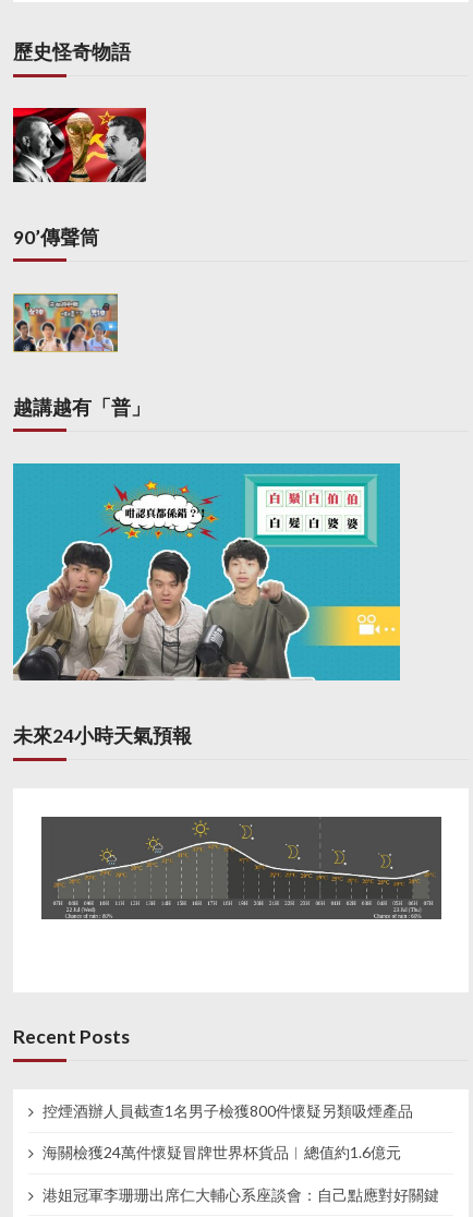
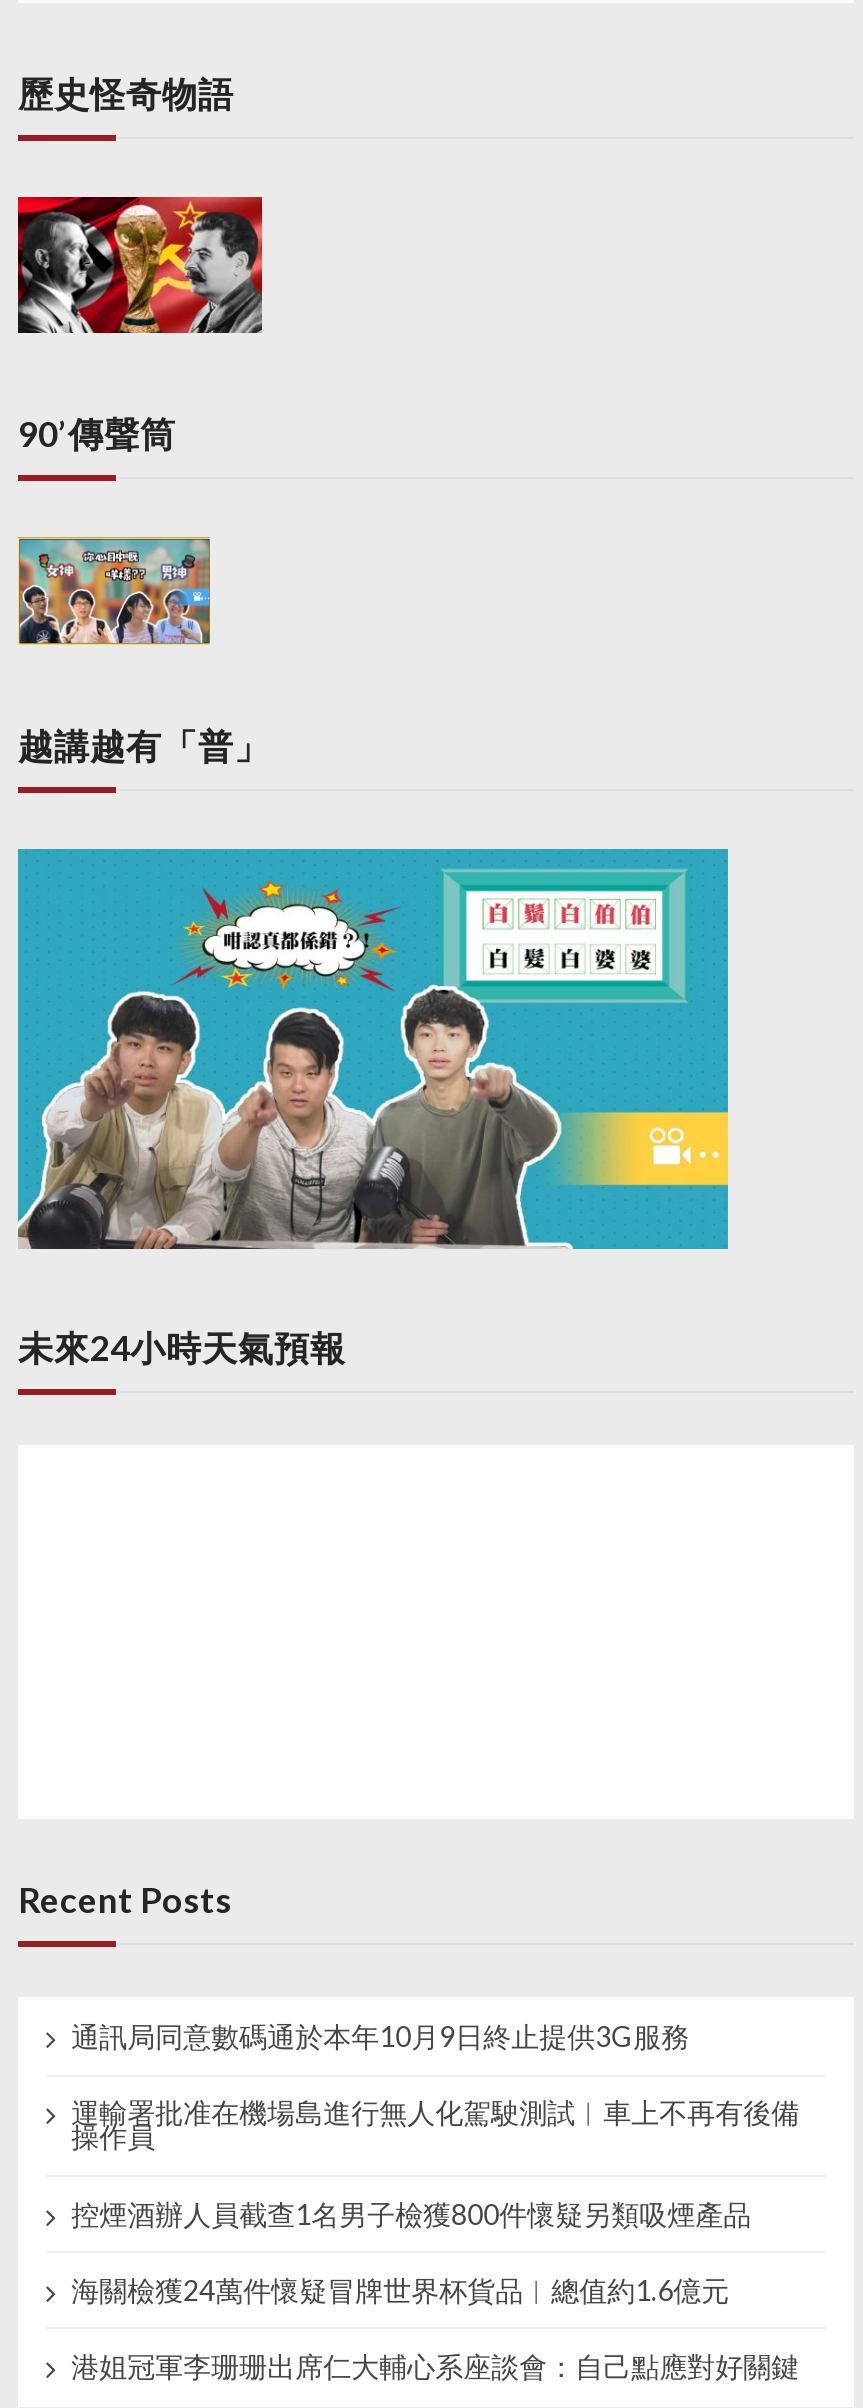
[40,816,442,920] [image] -> none
none -> [71,2019,799,2154] 通訊局同意數碼通於本年10月9日終止提供3G服務 | 運輸署批准在機場島進行無人化駕駛測試︱車上不再有後備 | 操作員

